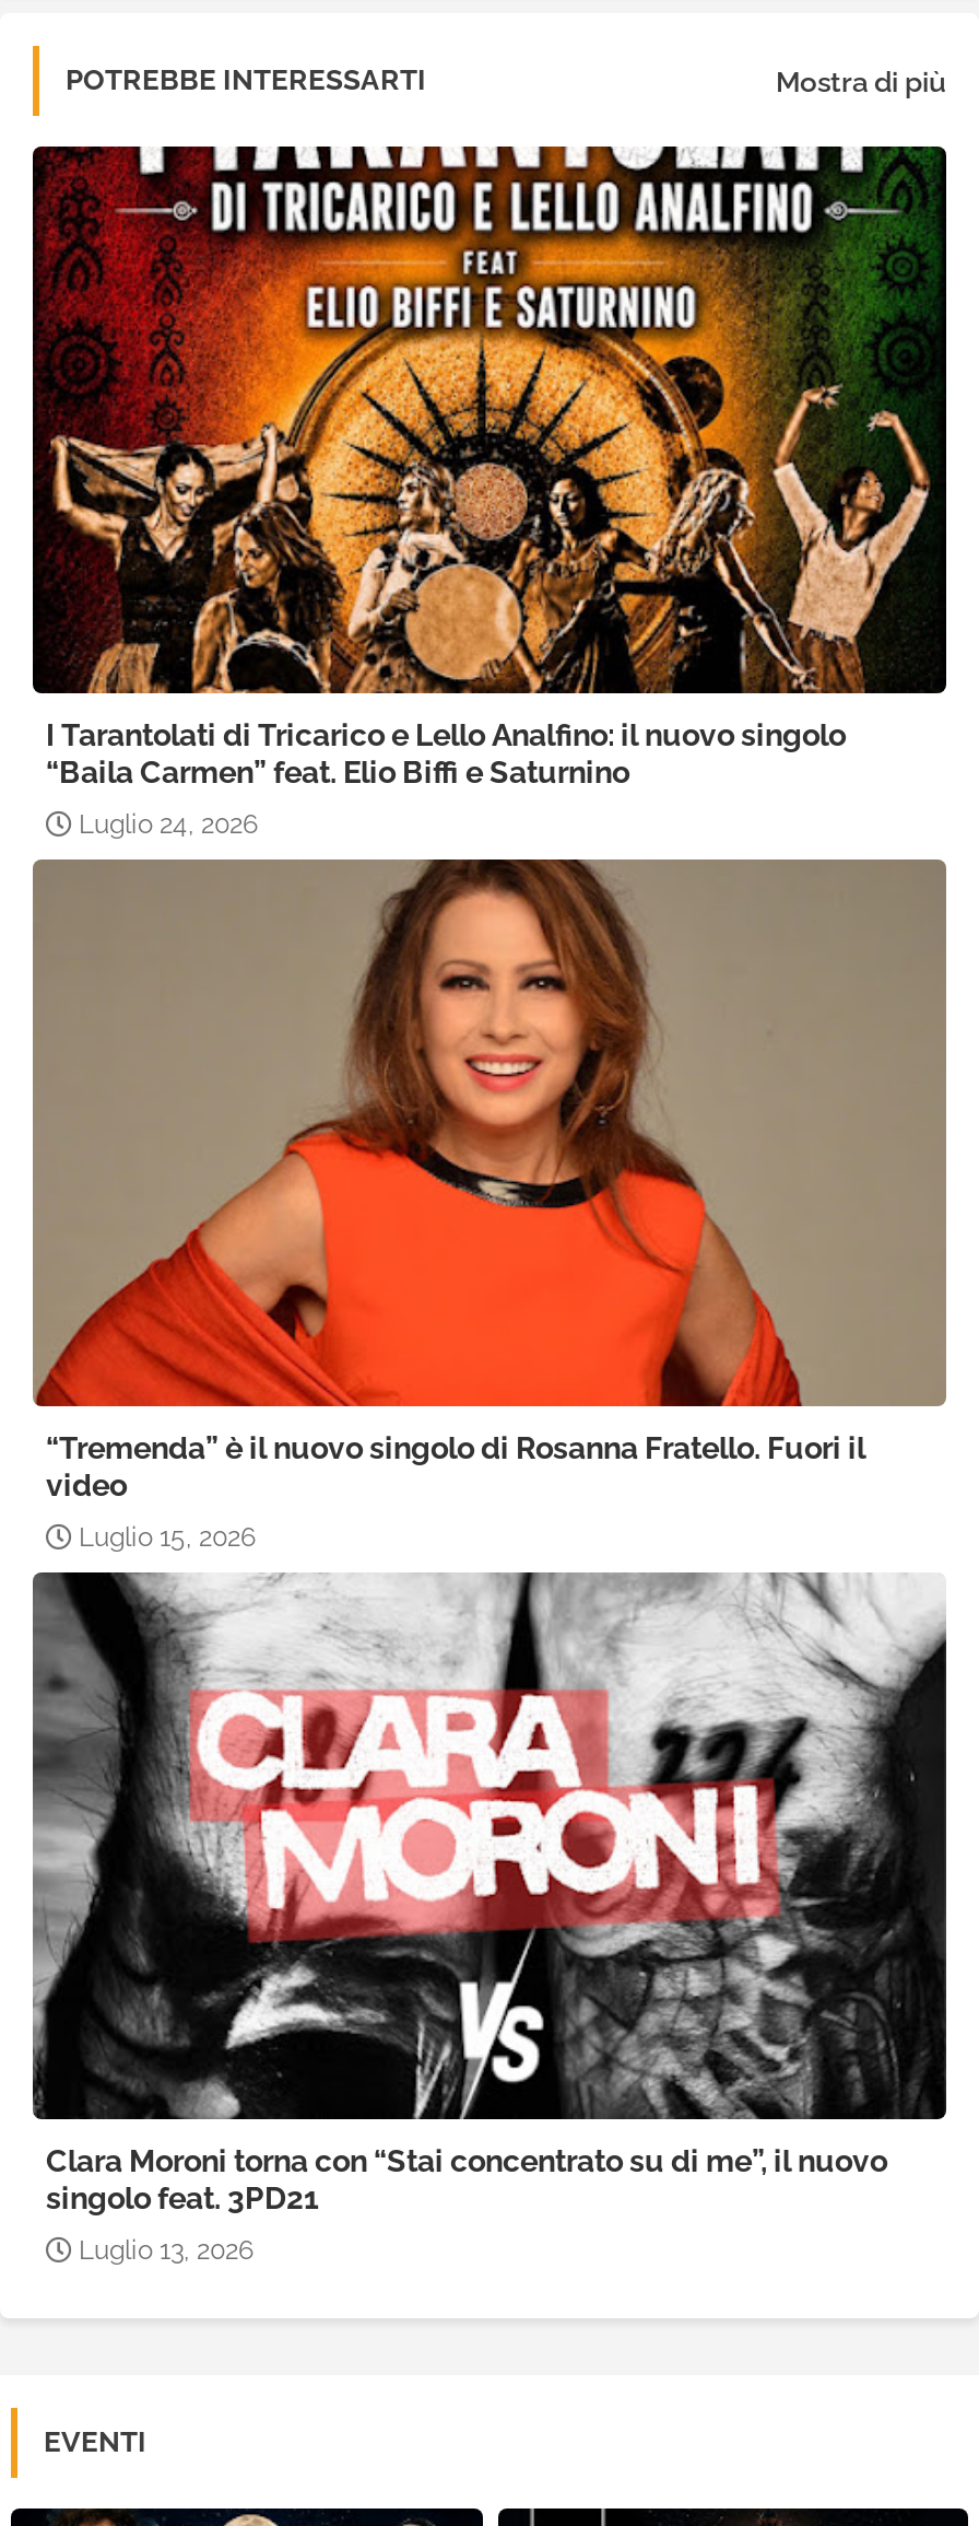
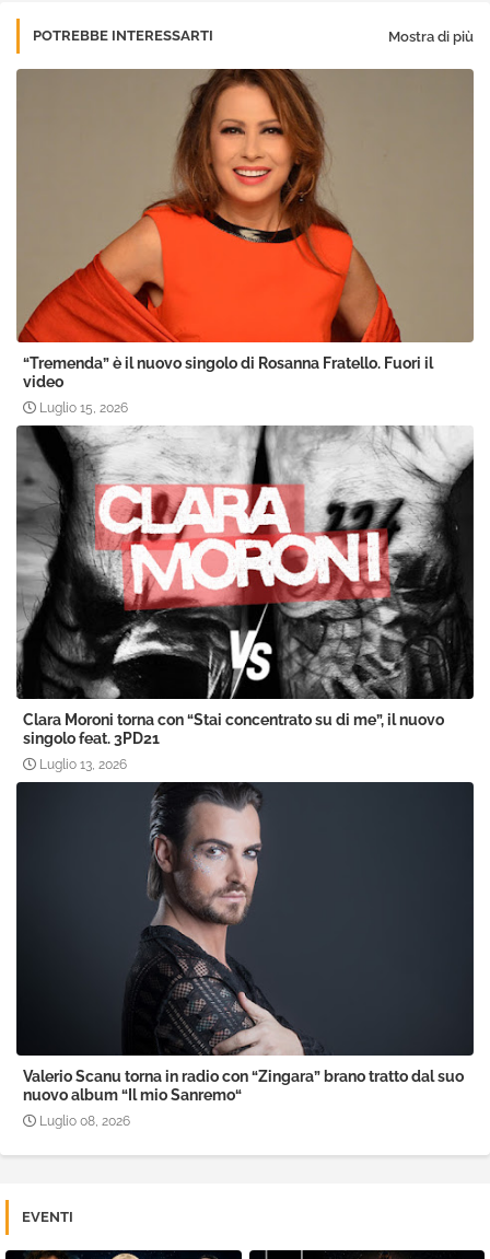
[33,144,946,841] [image] | I Tarantolati di Tricarico e Lello Analfino: il nuovo singolo | “Baila Carmen” feat. Elio Biffi e Saturnino | Luglio 24, 2026 -> none
moved [35,857,887,2267] -> [17,68,444,773]: [image] | “Tremenda” è il nuovo singolo di Rosanna Fratello. Fuori il | video | Luglio 15, 2026 | Clara Moroni torna con “Stai concentrato su di me”, il nuovo | singolo feat. 3PD21 | Luglio 13, 2026
none -> [16,781,475,1129] [image] | Valerio Scanu torna in radio con “Zingara” brano tratto dal suo | nuovo album “Il mio Sanremo“ | Luglio 08, 2026

